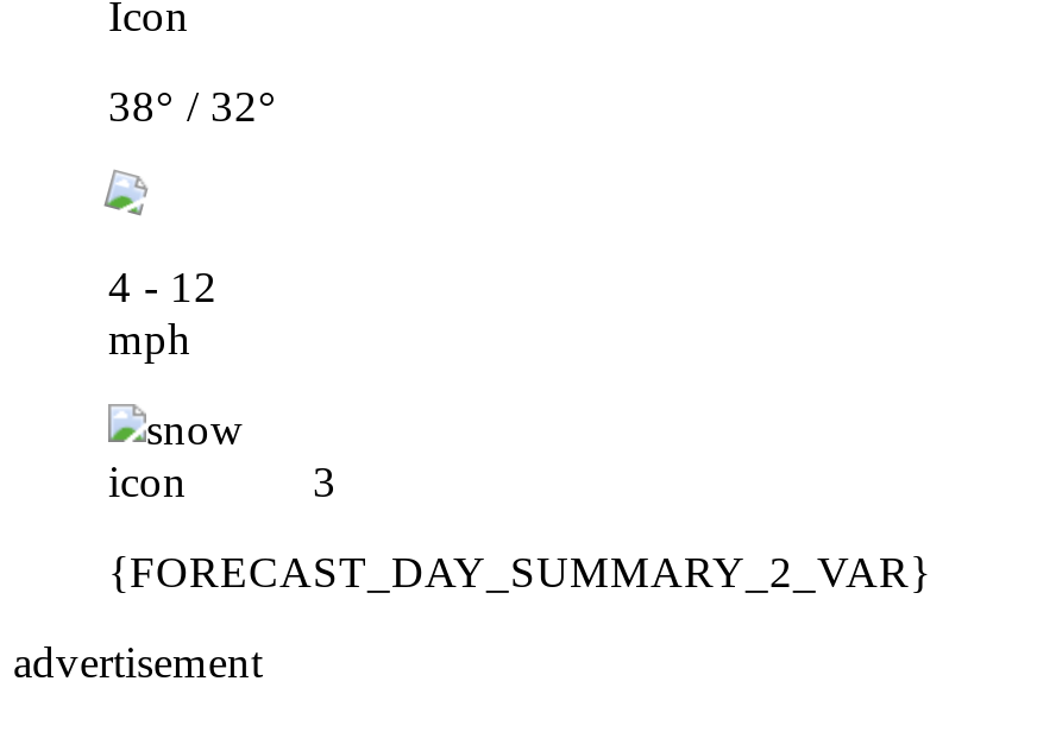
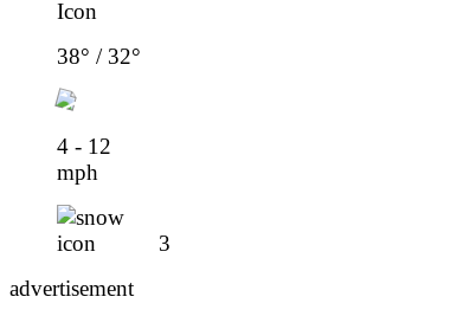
[108,547,931,597] {FORECAST_DAY_SUMMARY_2_VAR} -> none

